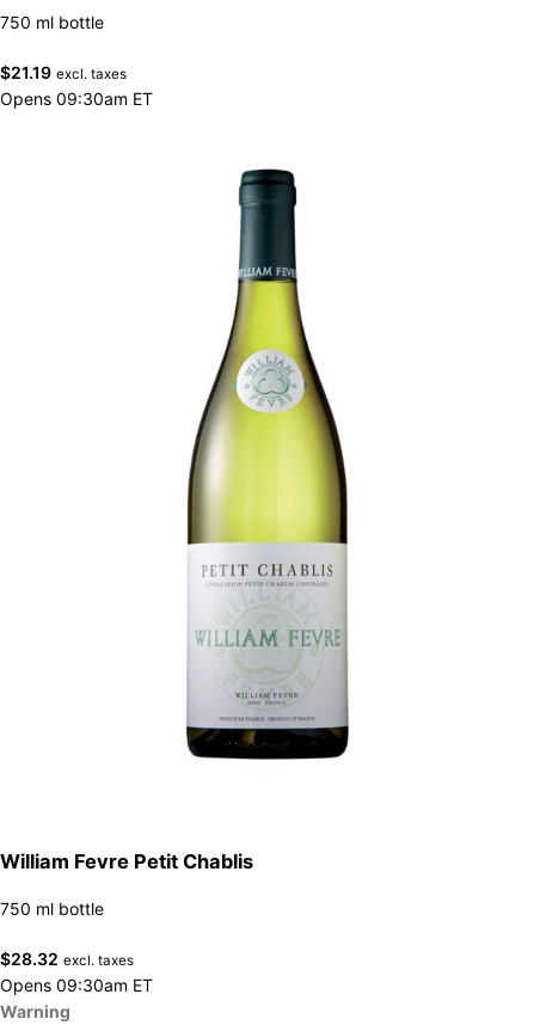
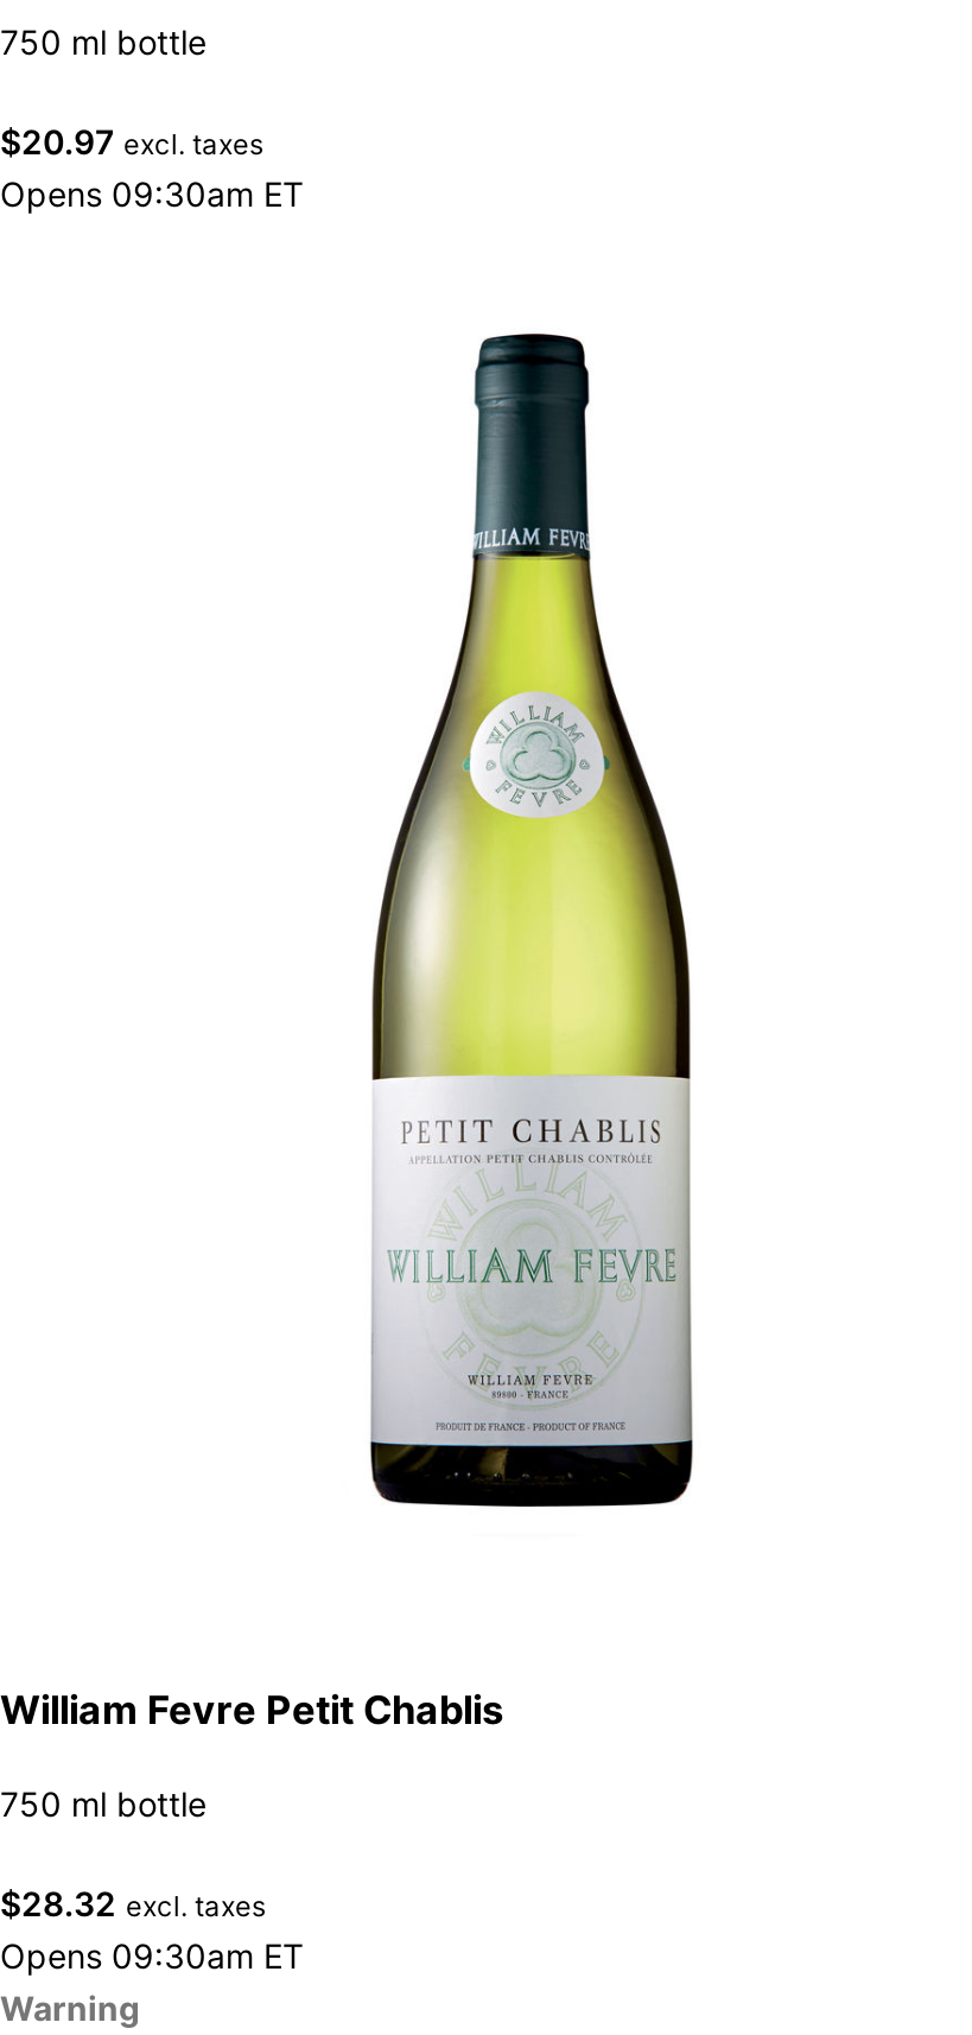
[0,62,127,83] $21.19 excl. taxes -> [0,121,263,162] $20.97 excl. taxes

